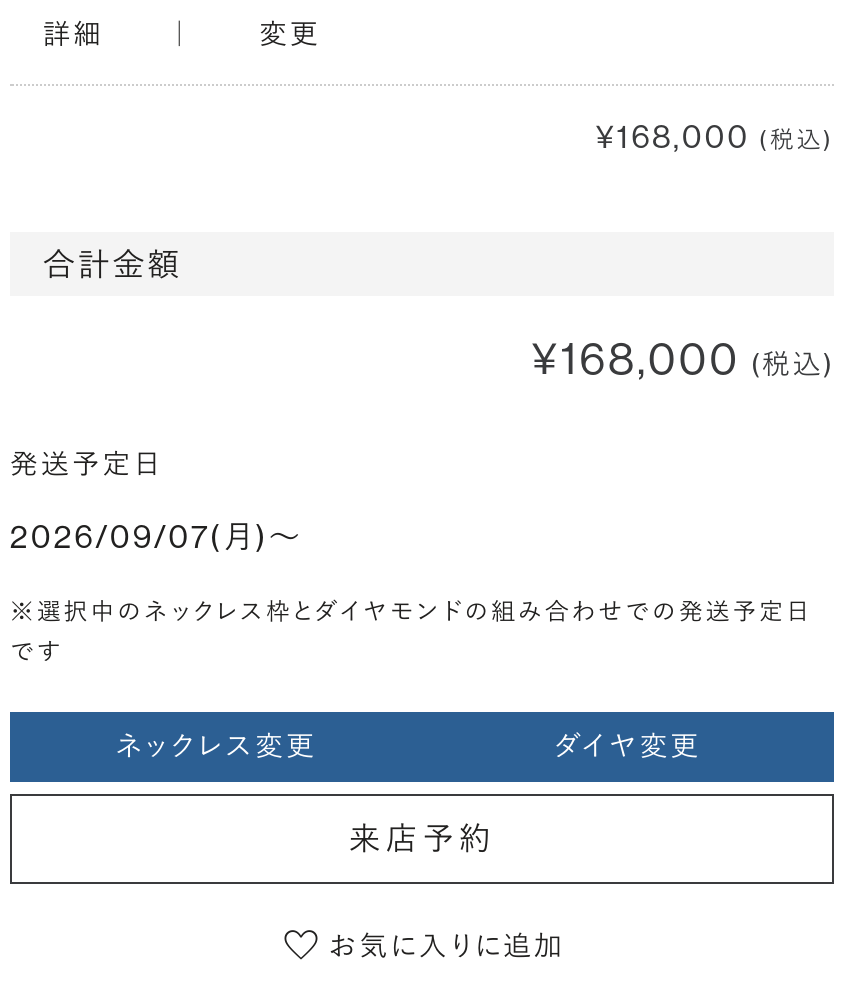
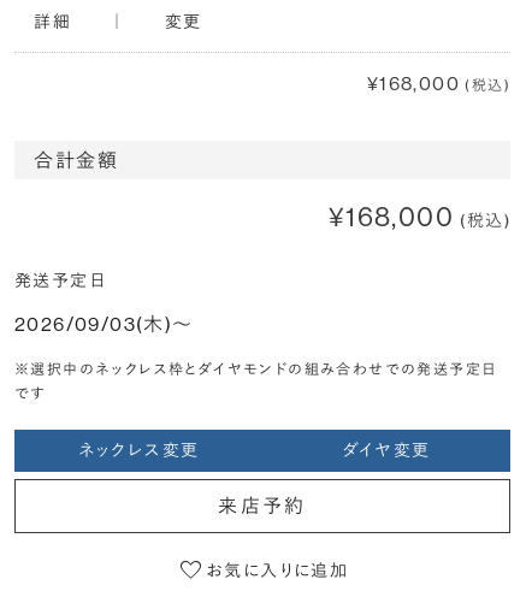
[10,517,303,557] 2026/09/07(月)〜 -> [14,312,193,336] 2026/09/03(木)〜

